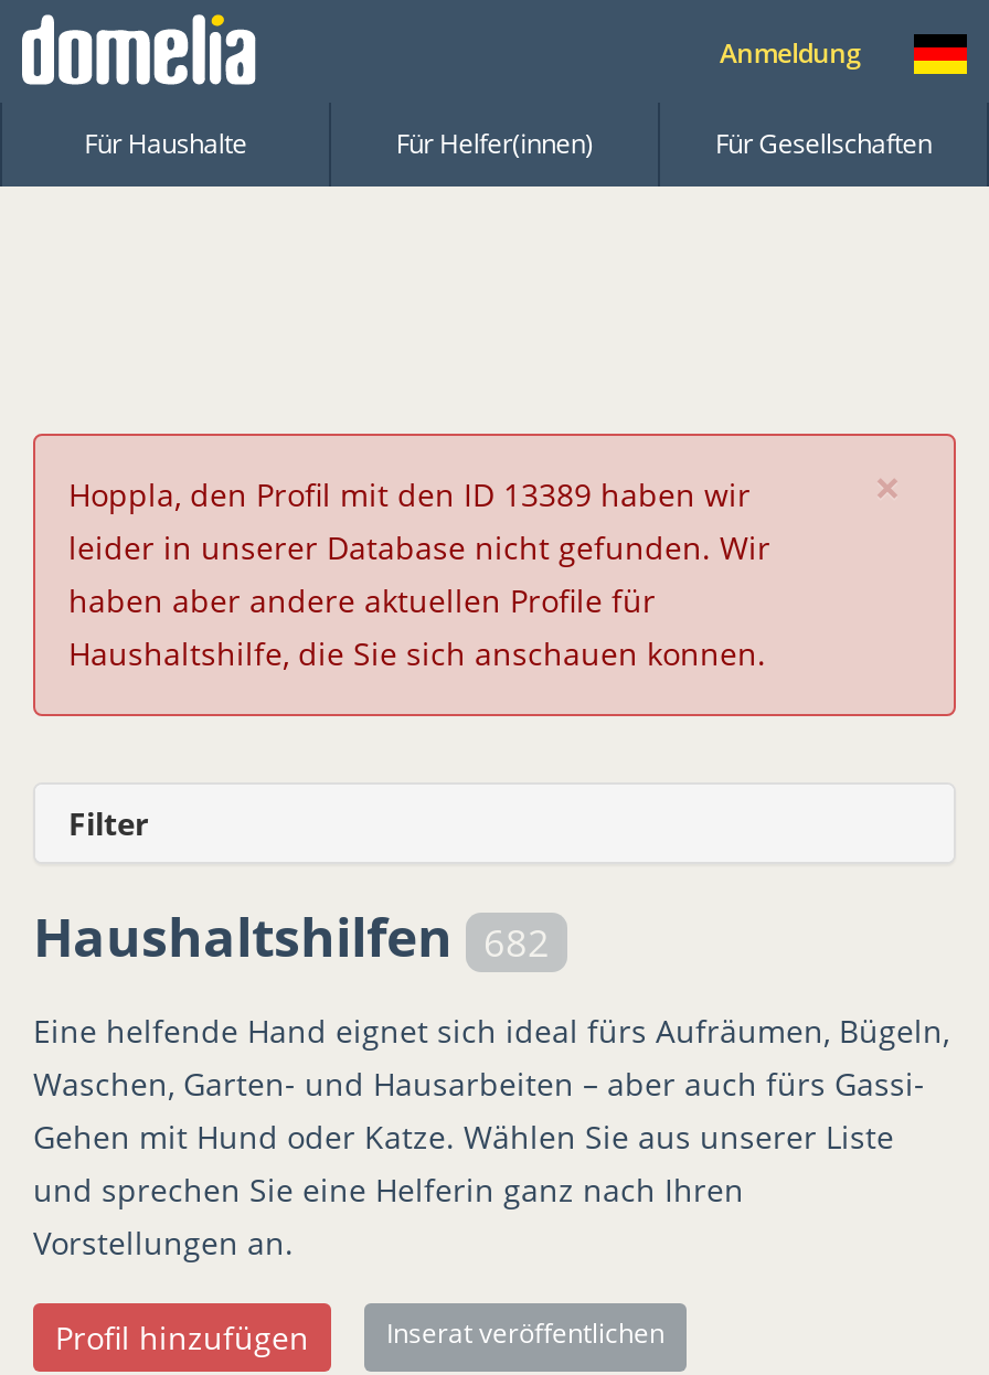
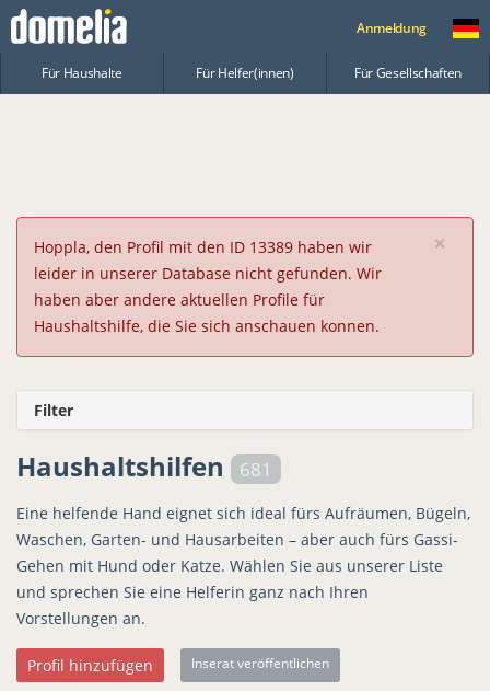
[33,899,550,972] Haushaltshilfen 682 -> [16,448,272,484] Haushaltshilfen 681

